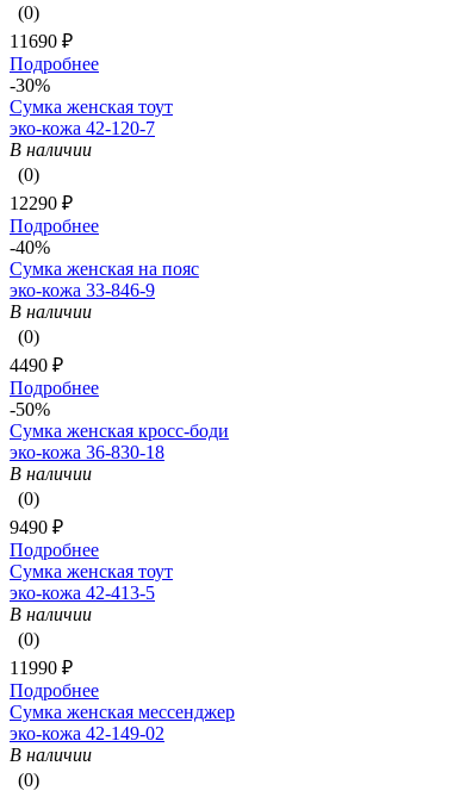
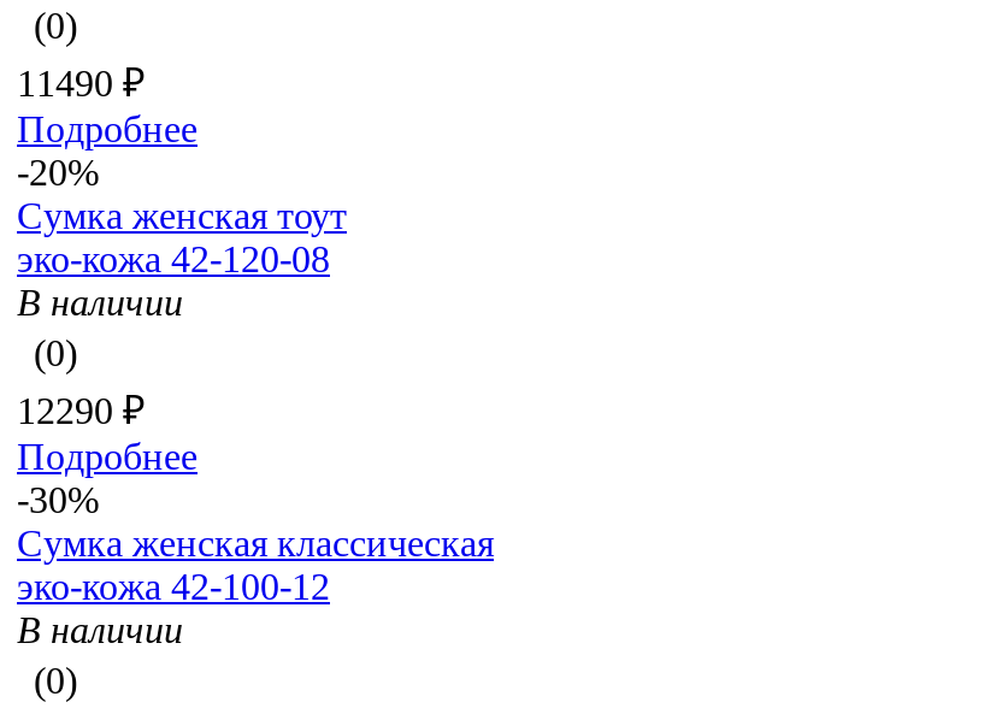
[10,31,73,52] 11690 ₽ -> [17,63,145,104] 11490 ₽
[10,75,50,96] -30% -> [17,152,99,193] -20%
[10,118,155,139] эко-кожа 42-120-7 -> [17,239,330,280] эко-кожа 42-120-08
[10,237,235,744] -40% | Сумка женская на пояс | эко-кожа 33-846-9 | В наличии | (0) | 4490 ₽ | Подробнее | -50% | Сумка женская кросс-боди | эко-кожа 36-830-18 | В наличии | (0) | 9490 ₽ | Подробнее | Сумка женская тоут | эко-кожа 42-413-5 | В наличии | (0) | 11990 ₽ | Подробнее | Сумка женская мессенджер | эко-кожа 42-149-02 -> [17,480,494,608] -30% | Сумка женская классическая | эко-кожа 42-100-12

